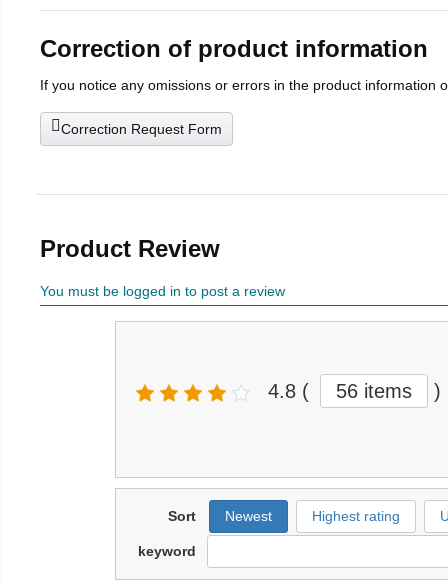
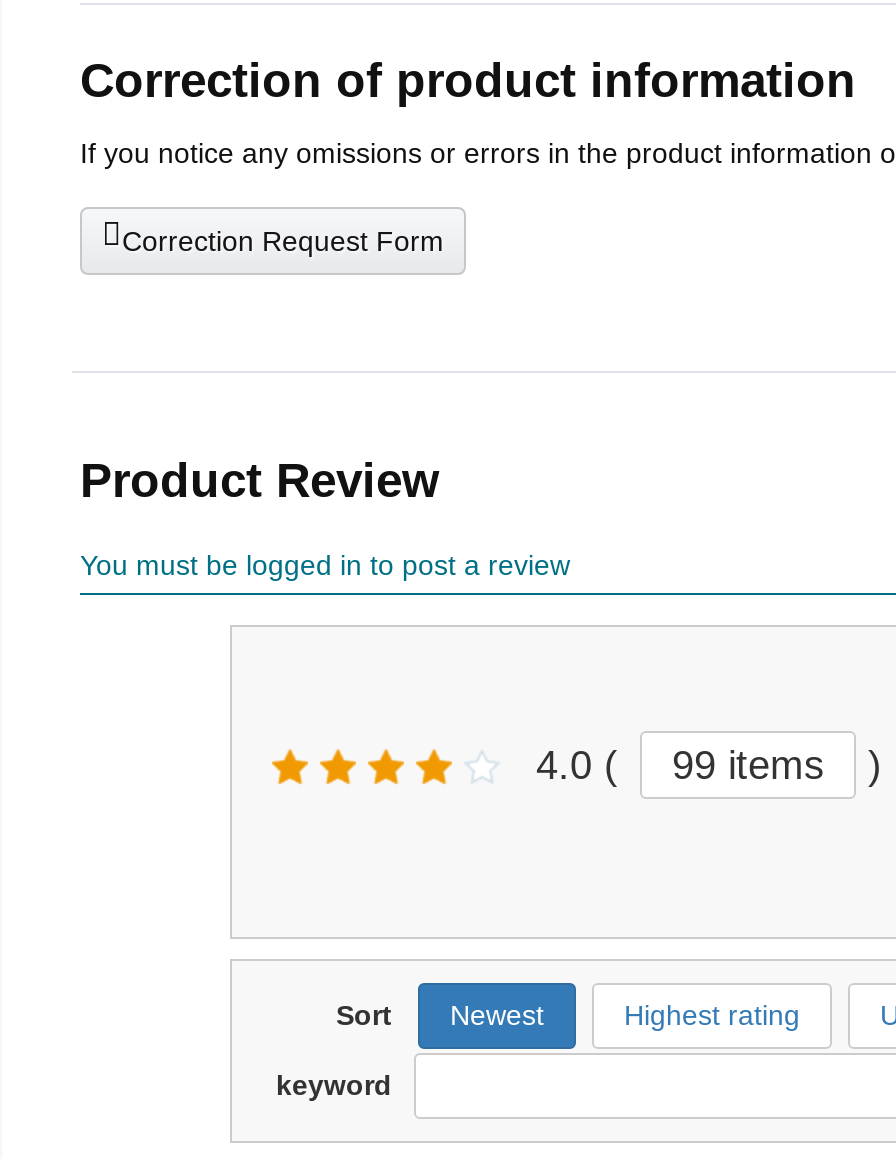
[262,380,315,402] 4.8 ( -> [524,743,630,787] 4.0 (
[336,380,412,402] 56 items -> [672,743,824,787] 99 items

